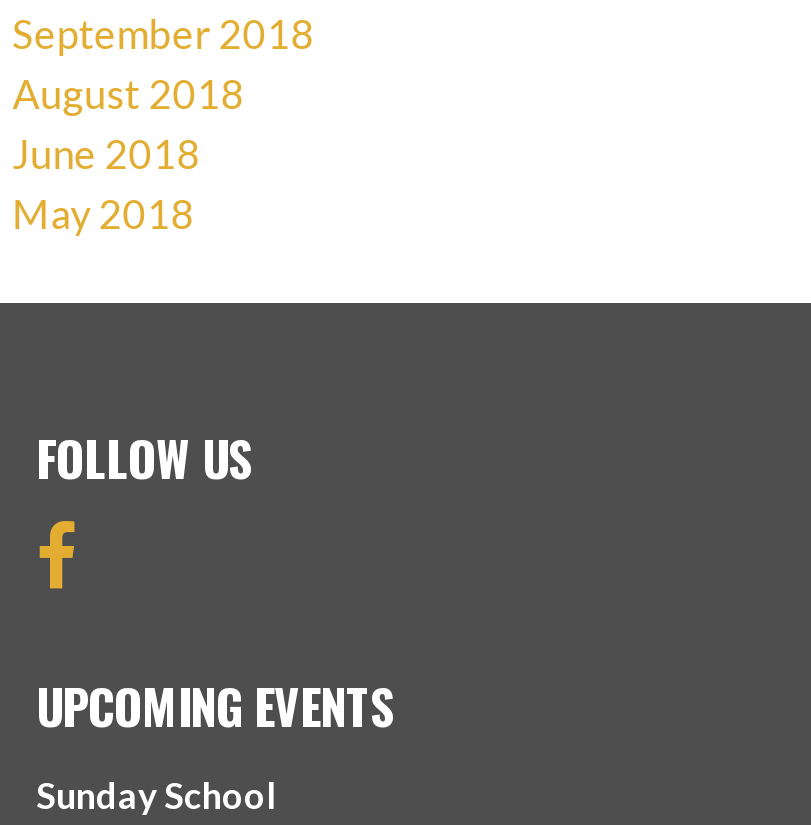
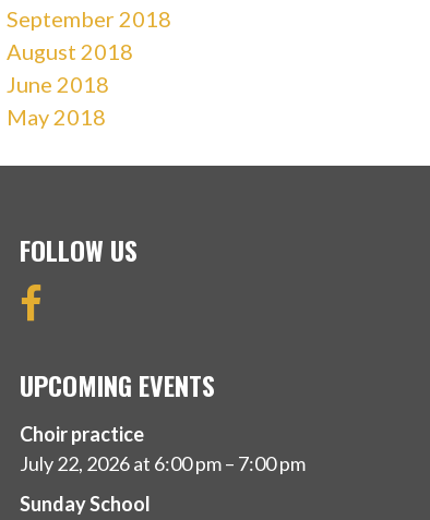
none -> [20,422,306,476] Choir practice | July 22, 2026 at 6:00 pm – 7:00 pm

